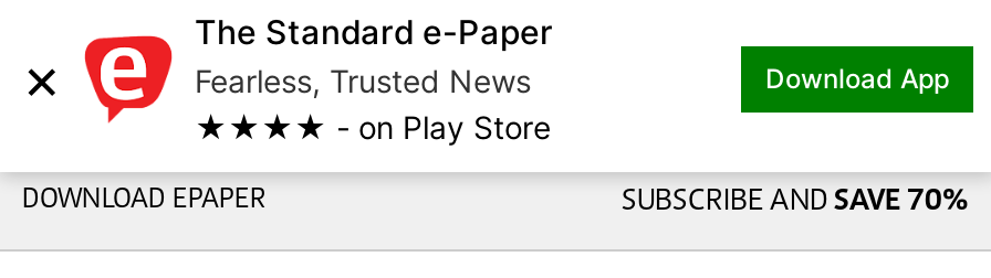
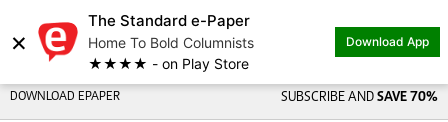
[195,62,531,99] Fearless, Trusted News -> [88,34,254,51] Home To Bold Columnists

